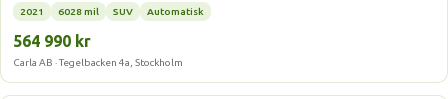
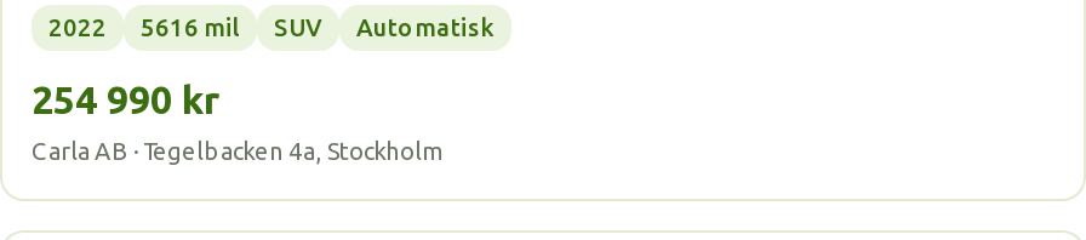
[20,6,99,17] 2021 | 6028 mil -> [48,15,240,41] 2022 | 5616 mil
[13,32,91,50] 564 990 kr -> [32,78,221,121] 254 990 kr

